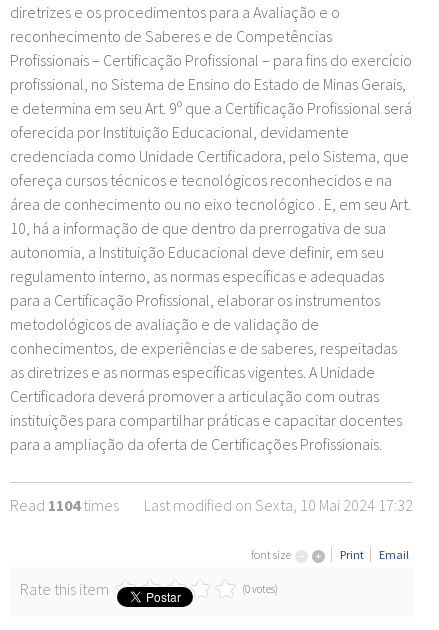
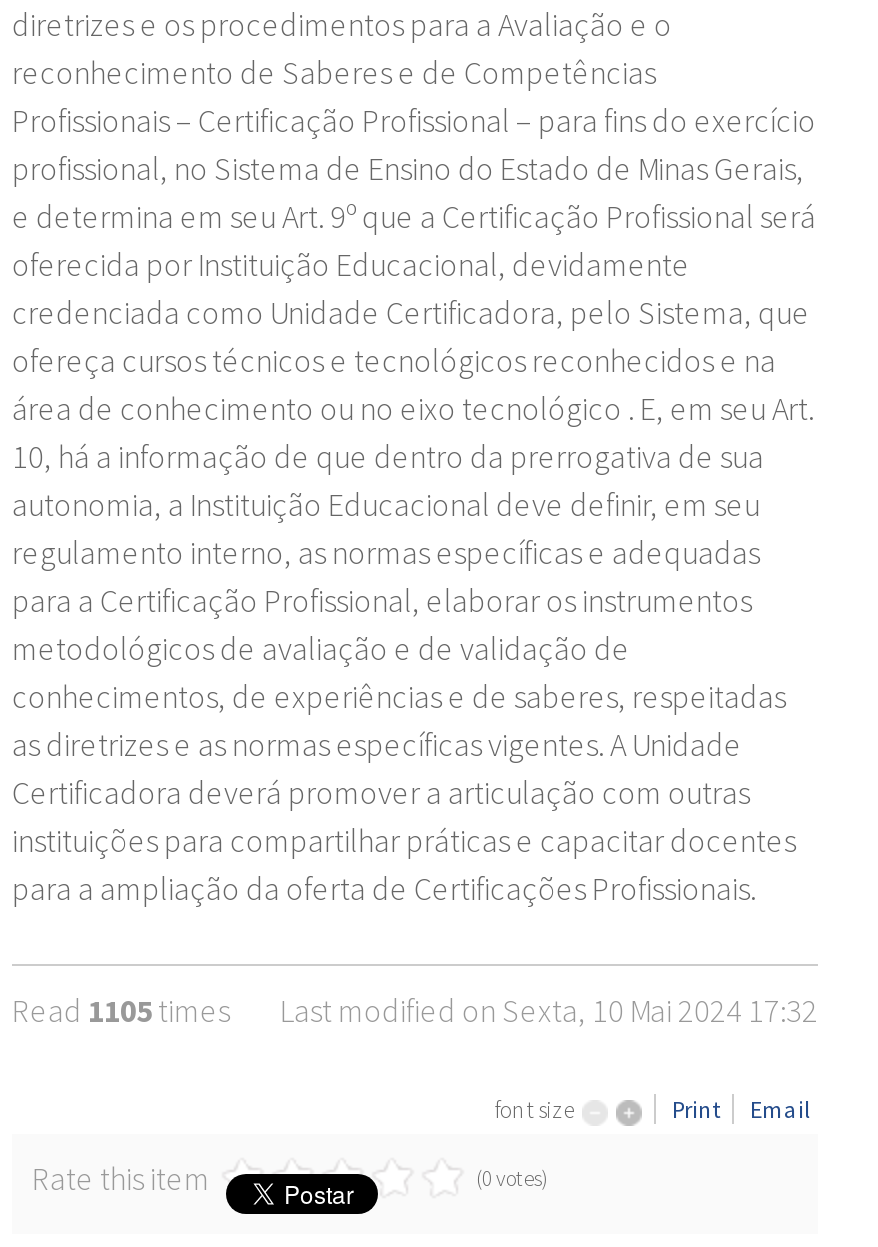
[10,495,413,515] Read 1104 times Last modified on Sexta, 10 Mai 2024 17:32 -> [12,990,818,1030] Read 1105 times Last modified on Sexta, 10 Mai 2024 17:32

